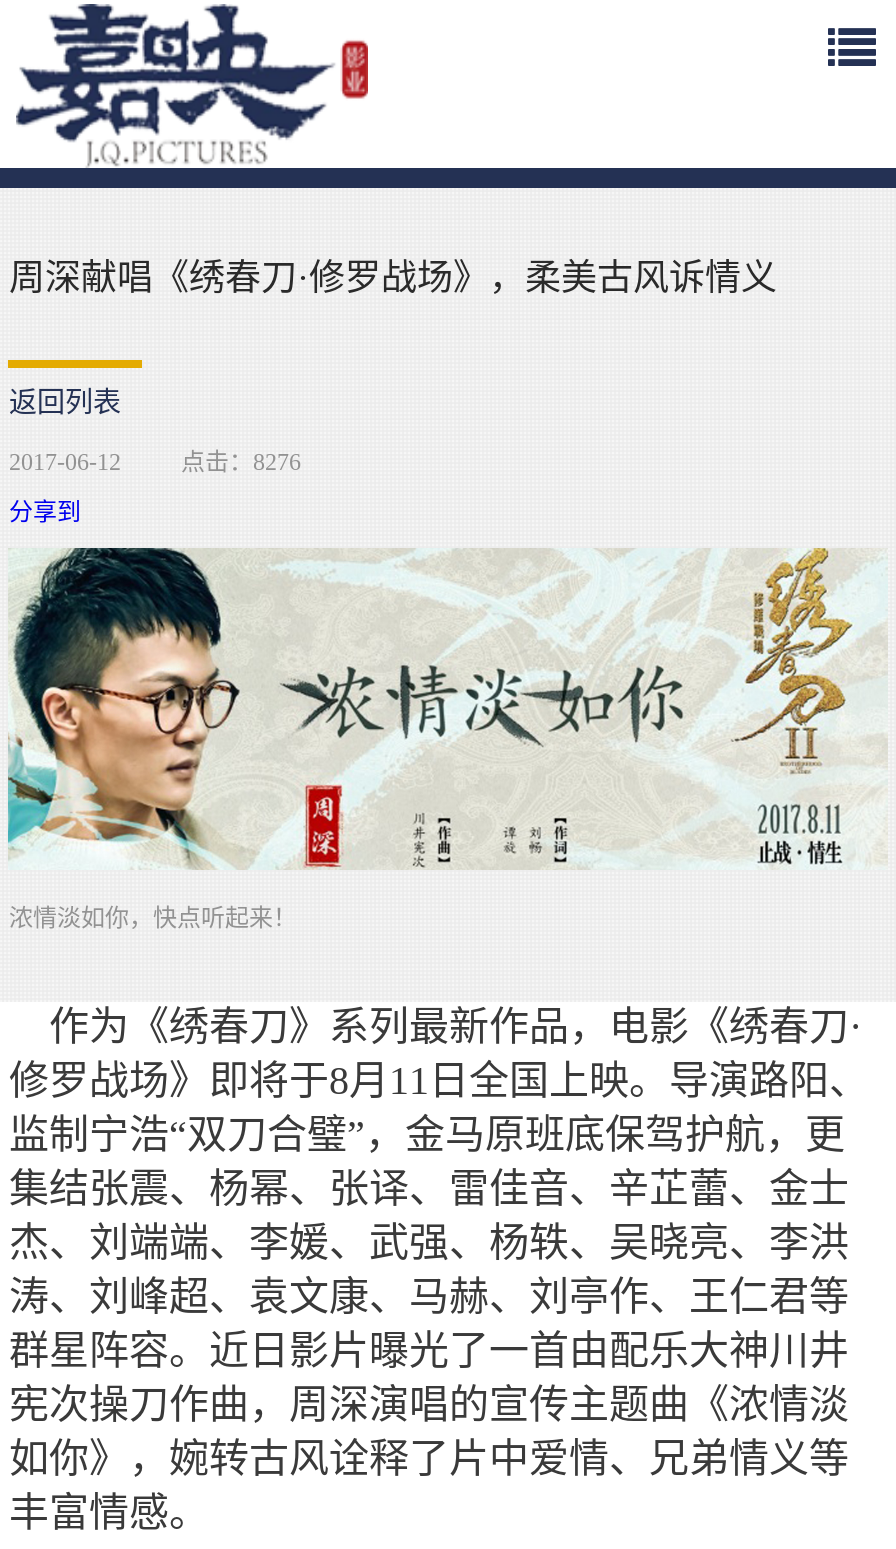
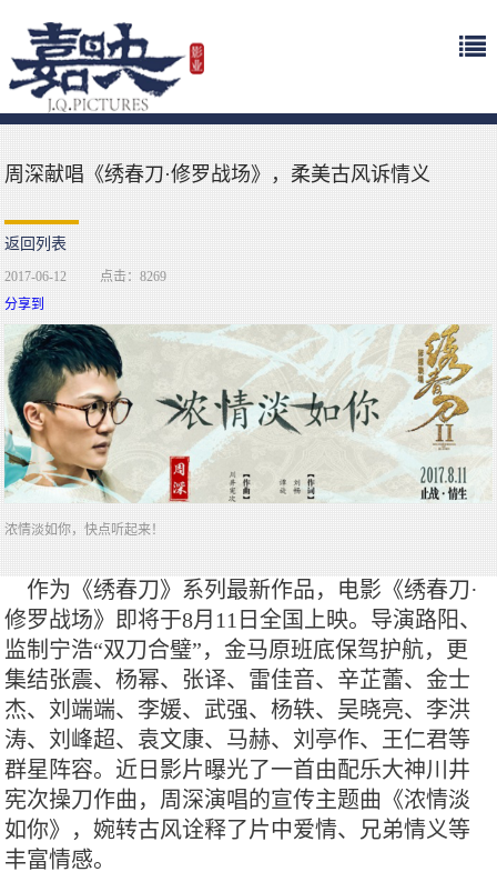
[181,448,301,476] 点击：8276 -> [100,269,167,284] 点击：8269

